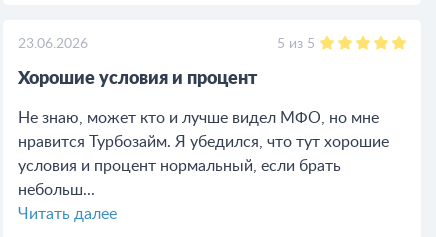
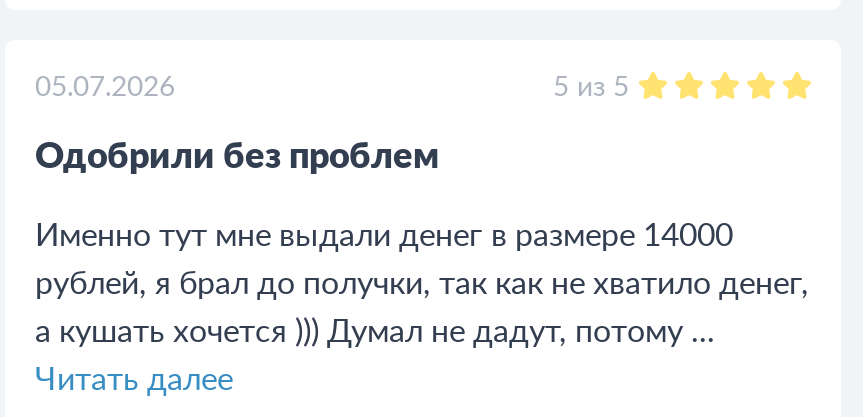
[18,37,88,51] 23.06.2026 -> [35,74,175,102] 05.07.2026
[18,70,389,198] Хорошие условия и процент | Не знаю, может кто и лучше видел МФО, но мне | нравится Турбозайм. Я убедился, что тут хорошие | условия и процент нормальный, если брать | небольш... -> [35,140,809,348] Одобрили без проблем | Именно тут мне выдали денег в размере 14000 | рублей, я брал до получки, так как не хватило денег, | а кушать хочется ))) Думал не дадут, потому ...

